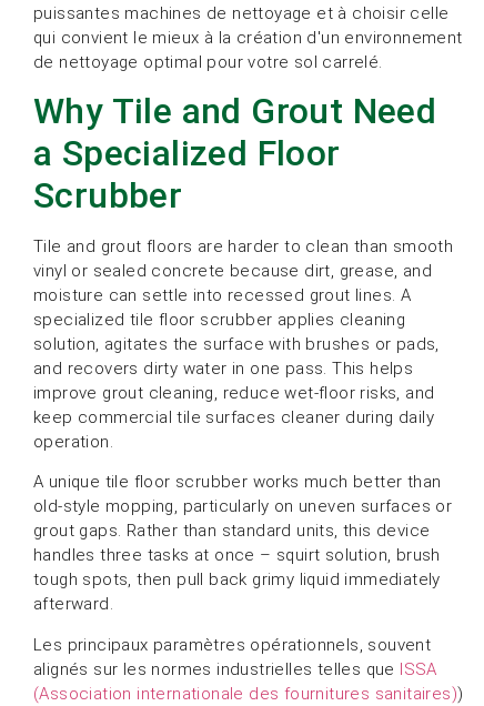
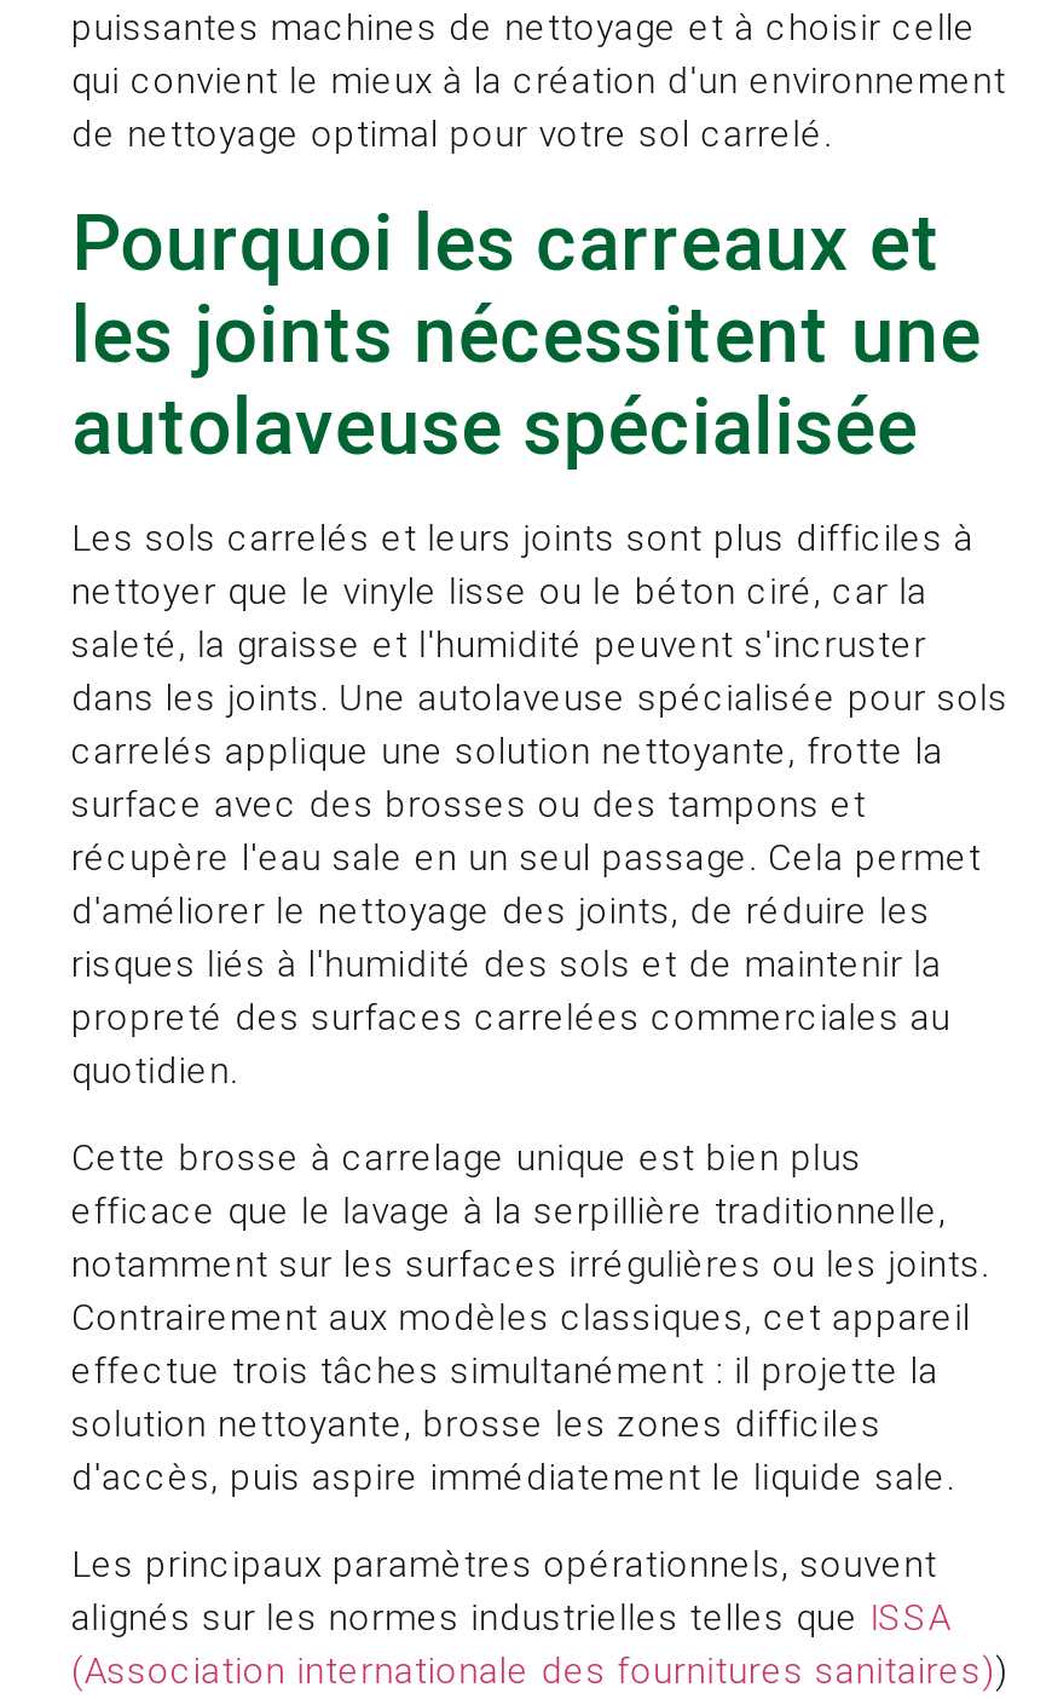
[33,90,436,216] Why Tile and Grout Need | a Specialized Floor | Scrubber -> [71,196,982,472] Pourquoi les carreaux et | les joints nécessitent une | autolaveuse spécialisée
[33,236,453,452] Tile and grout floors are harder to clean than smooth | vinyl or sealed concrete because dirt, grease, and | moisture can settle into recessed grout lines. A | specialized tile floor scrubber applies cleaning | solution, agitates the surface with brushes or pads, | and recovers dirty water in one pass. This helps | improve grout cleaning, reduce wet-floor risks, and | keep commercial tile surfaces cleaner during daily | operation. -> [71,516,1009,1092] Les sols carrelés et leurs joints sont plus difficiles à | nettoyer que le vinyle lisse ou le béton ciré, car la | saleté, la graisse et l'humidité peuvent s'incruster | dans les joints. Une autolaveuse spécialisée pour sols | carrelés applique une solution nettoyante, frotte la | surface avec des brosses ou des tampons et | récupère l'eau sale en un seul passage. Cela permet | d'améliorer le nettoyage des joints, de réduire les | risques liés à l'humidité des sols et de maintenir la | propreté des surfaces carrelées commerciales au | quotidien.
[33,472,452,614] A unique tile floor scrubber works much better than | old-style mopping, particularly on uneven surfaces or | grout gaps. Rather than standard units, this device | handles three tasks at once – squirt solution, brush | tough spots, then pull back grimy liquid immediately | afterward. -> [71,1136,989,1499] Cette brosse à carrelage unique est bien plus | efficace que le lavage à la serpillière traditionnelle, | notamment sur les surfaces irrégulières ou les joints. | Contrairement aux modèles classiques, cet appareil | effectue trois tâches simultanément : il projette la | solution nettoyante, brosse les zones difficiles | d'accès, puis aspire immédiatement le liquide sale.

